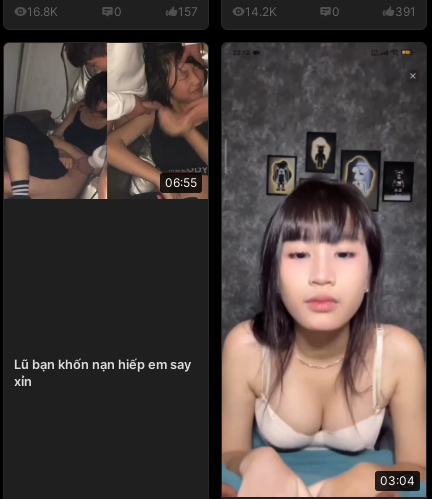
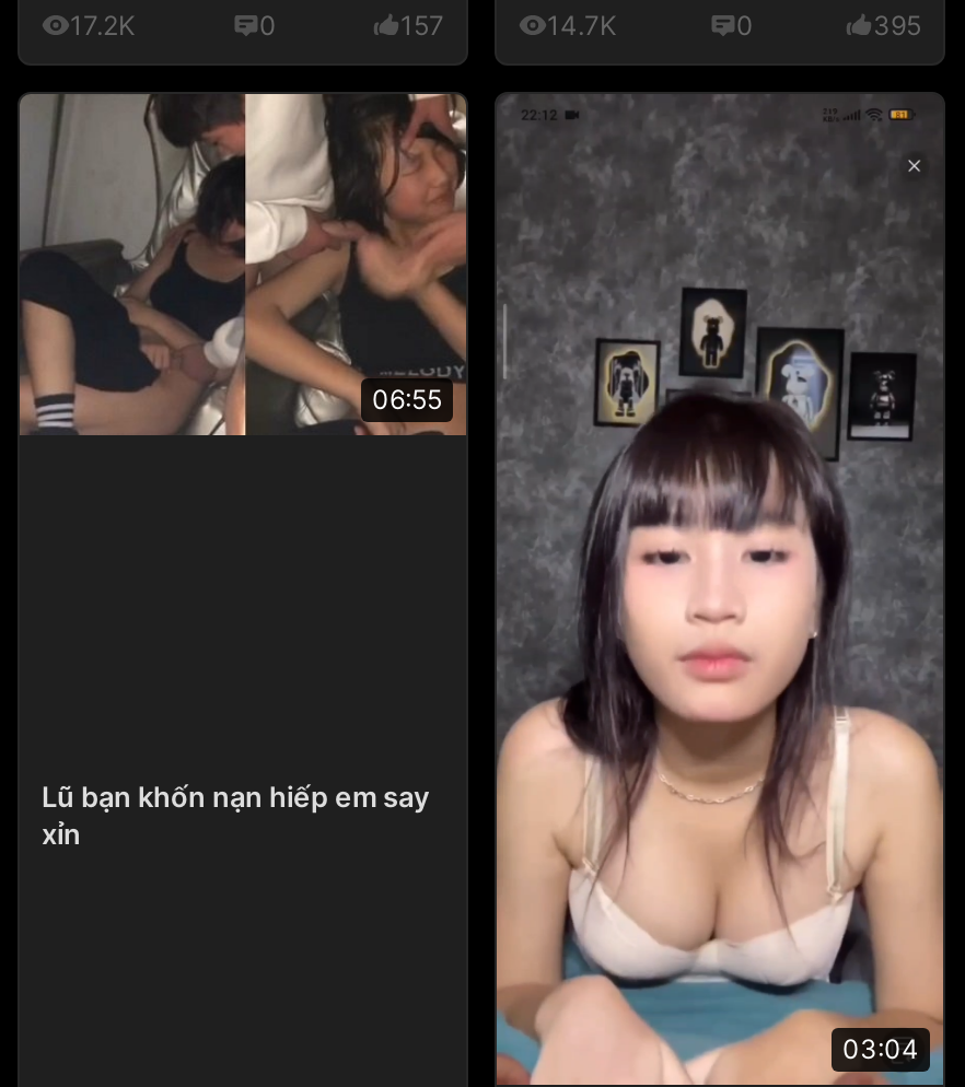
[27,4,58,19] 16.8K -> [70,9,136,42] 17.2K
[245,4,277,19] 14.2K -> [547,9,617,42] 14.7K
[395,4,416,19] 391 -> [873,9,921,42] 395

